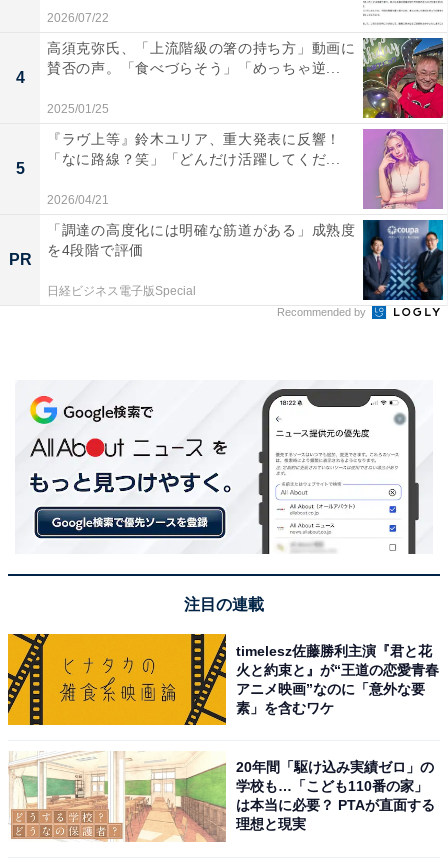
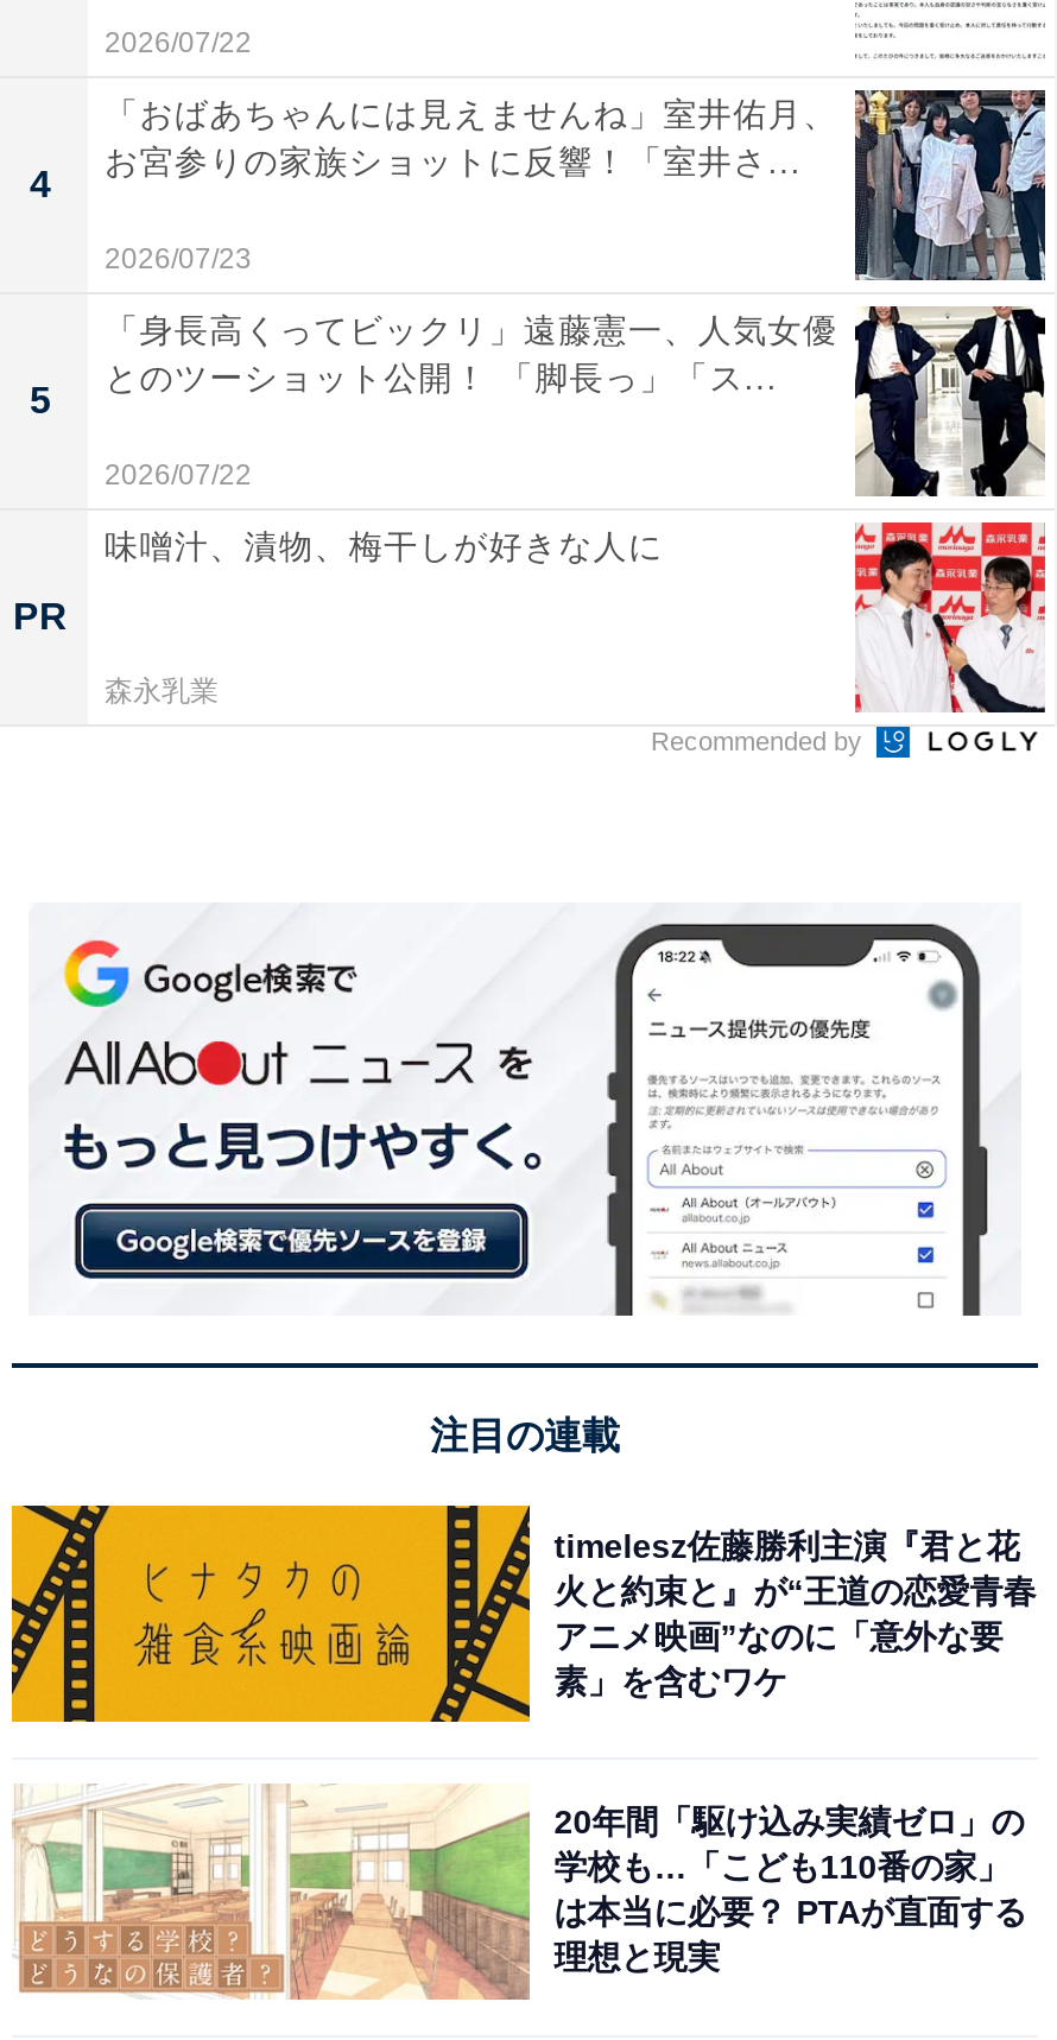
[47,37,444,119] [image] | 高須克弥氏、「上流階級の箸の持ち方」動画に | 賛否の声。「食べづらそう」「めっちゃ逆... -> [105,88,1047,283] [image] | 「おばあちゃんには見えませんね」室井佑月、 | お宮参りの家族ショットに反響！「室井さ...
[47,102,109,116] 2025/01/25 -> [105,242,252,275] 2026/07/23
[47,128,444,210] [image] | 『ラヴ上等』鈴木ユリア、重大発表に反響！ | 「なに路線？笑」「どんだけ活躍してくだ... -> [105,304,1047,499] [image] | 「身長高くってビックリ」遠藤憲一、人気女優 | とのツーショット公開！ 「脚長っ」「ス...
[47,193,109,207] 2026/04/21 -> [105,458,252,492] 2026/07/22
[47,222,356,258] 「調達の高度化には明確な筋道がある」成熟度 | を4段階で評価 -> [105,527,663,565] 味噌汁、漬物、梅干しが好きな人に
[362,219,444,301] [image] -> [853,520,1047,715] [image]
[47,284,196,298] 日経ビジネス電子版Special -> [105,674,219,708] 森永乳業

